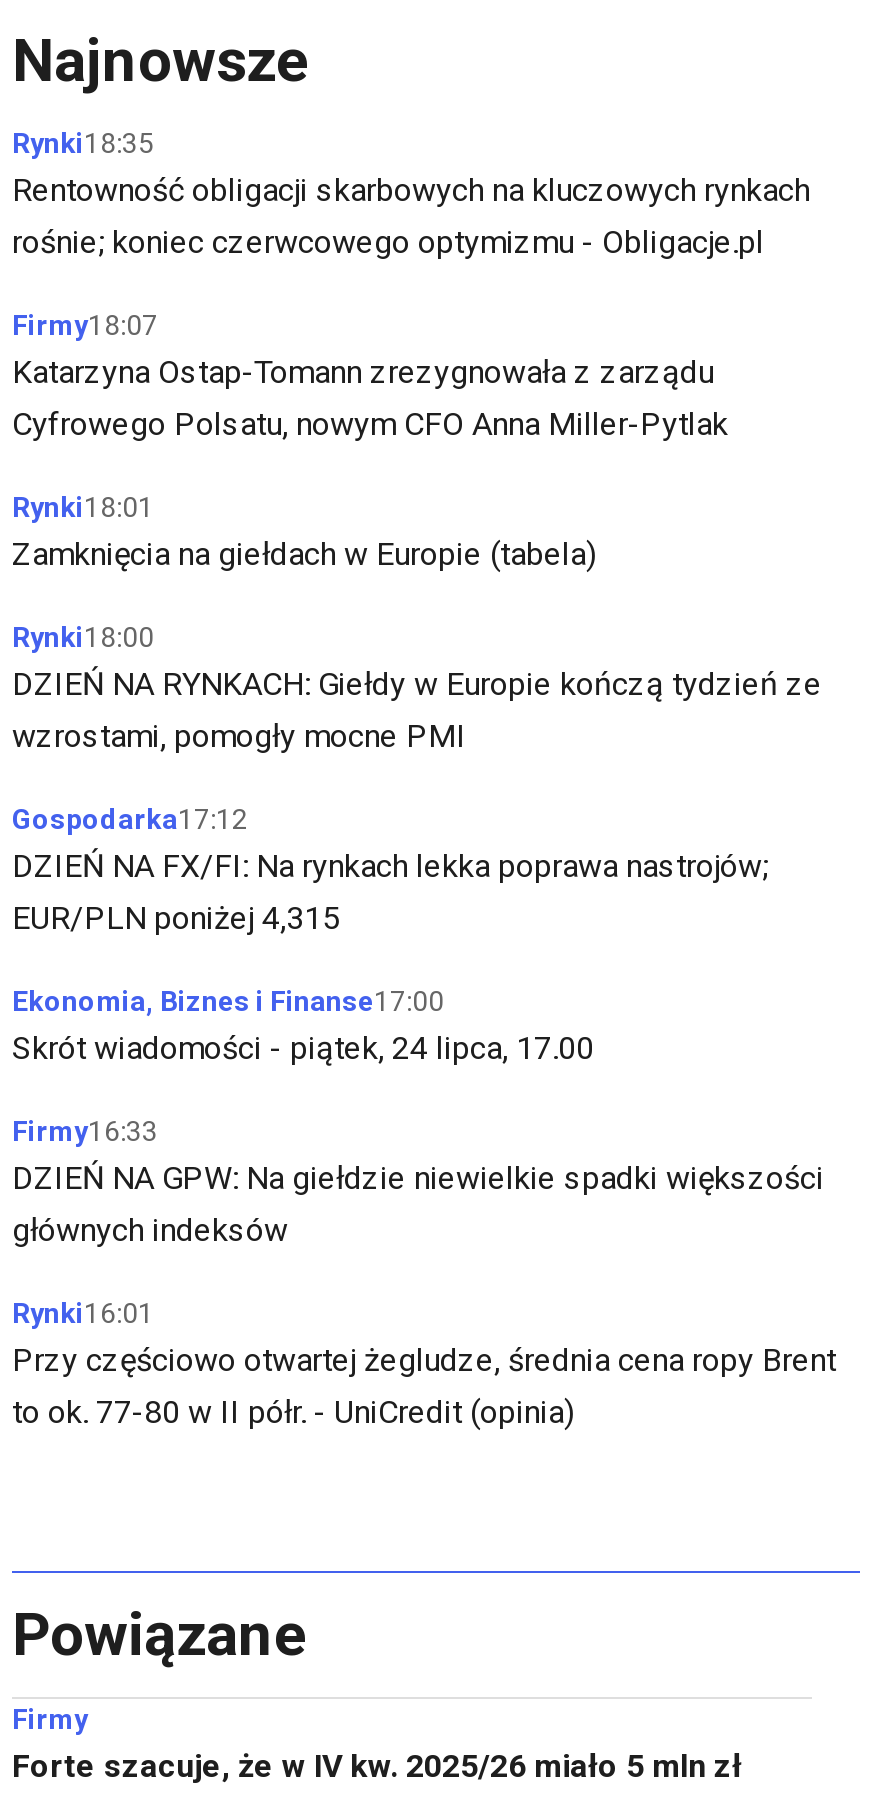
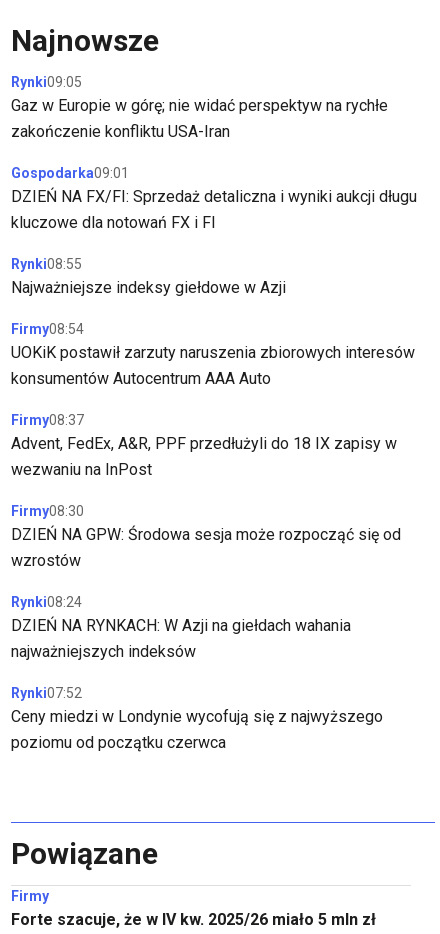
[12,127,810,261] Rynki18:35 | Rentowność obligacji skarbowych na kluczowych rynkach | rośnie; koniec czerwcowego optymizmu - Obligacje.pl -> [11,74,388,141] Rynki09:05 | Gaz w Europie w górę; nie widać perspektyw na rychłe | zakończenie konfliktu USA-Iran
[12,309,728,443] Firmy18:07 | Katarzyna Ostap-Tomann zrezygnowała z zarządu | Cyfrowego Polsatu, nowym CFO Anna Miller-Pytlak -> [11,165,417,232] Gospodarka09:01 | DZIEŃ NA FX/FI: Sprzedaż detaliczna i wyniki aukcji długu | kluczowe dla notowań FX i FI
[12,491,596,573] Rynki18:01 | Zamknięcia na giełdach w Europie (tabela) -> [11,256,286,297] Rynki08:55 | Najważniejsze indeksy giełdowe w Azji
[12,621,822,755] Rynki18:00 | DZIEŃ NA RYNKACH: Giełdy w Europie kończą tydzień ze | wzrostami, pomogły mocne PMI -> [11,321,415,388] Firmy08:54 | UOKiK postawił zarzuty naruszenia zbiorowych interesów | konsumentów Autocentrum AAA Auto
[12,803,768,937] Gospodarka17:12 | DZIEŃ NA FX/FI: Na rynkach lekka poprawa nastrojów; | EUR/PLN poniżej 4,315 -> [11,412,397,479] Firmy08:37 | Advent, FedEx, A&R, PPF przedłużyli do 18 IX zapisy w | wezwaniu na InPost
[12,985,594,1067] Ekonomia, Biznes i Finanse17:00 | Skrót wiadomości - piątek, 24 lipca, 17.00 -> [11,503,401,570] Firmy08:30 | DZIEŃ NA GPW: Środowa sesja może rozpocząć się od | wzrostów
[12,1115,824,1249] Firmy16:33 | DZIEŃ NA GPW: Na giełdzie niewielkie spadki większości | głównych indeksów -> [11,594,351,661] Rynki08:24 | DZIEŃ NA RYNKACH: W Azji na giełdach wahania | najważniejszych indeksów
[12,1297,836,1431] Rynki16:01 | Przy częściowo otwartej żegludze, średnia cena ropy Brent | to ok. 77-80 w II półr. - UniCredit (opinia) -> [11,685,383,752] Rynki07:52 | Ceny miedzi w Londynie wycofują się z najwyższego | poziomu od początku czerwca

